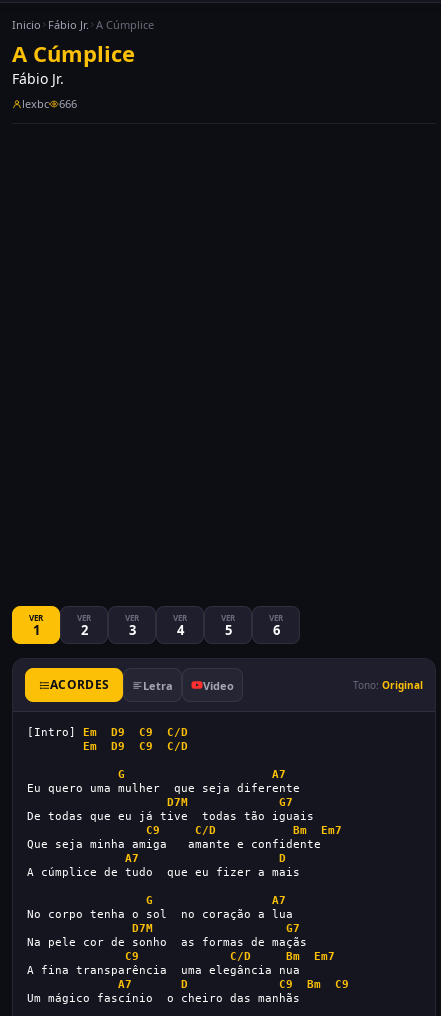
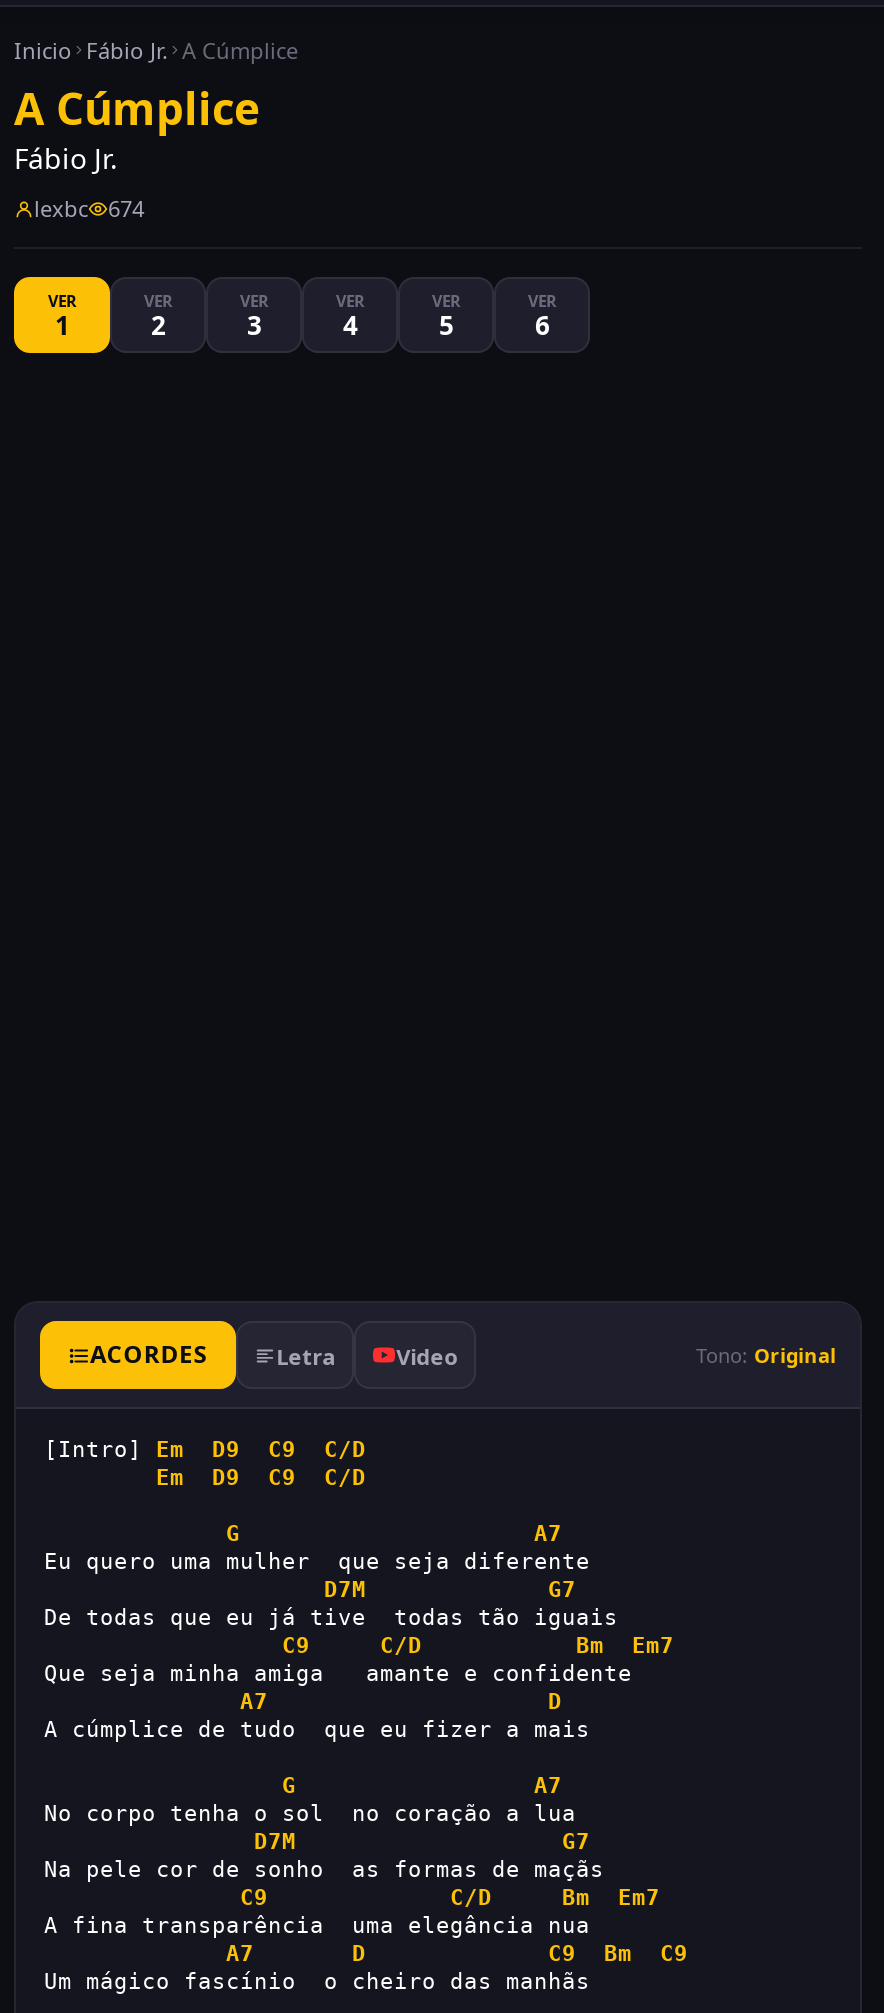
[22,96,77,111] lexbc 666 -> [34,193,144,223] lexbc 674
moved [29,611,283,638] -> [48,288,556,342]: VER | VER | 2 | ... | VER | 6

